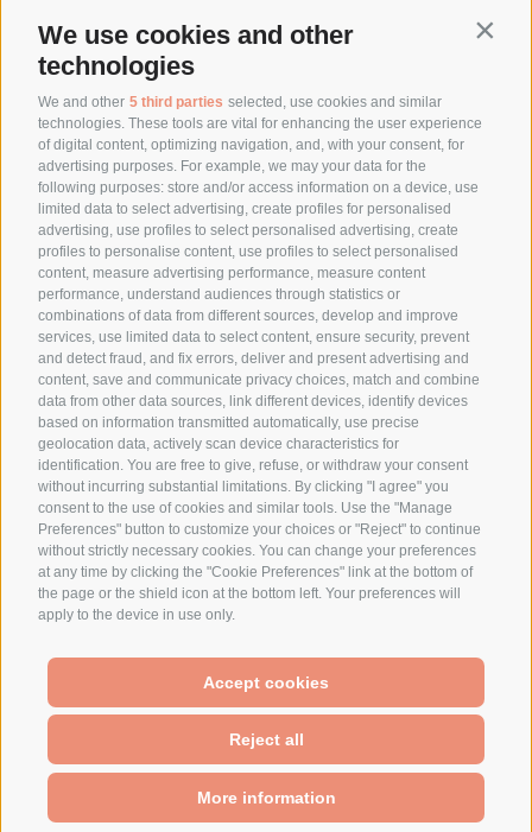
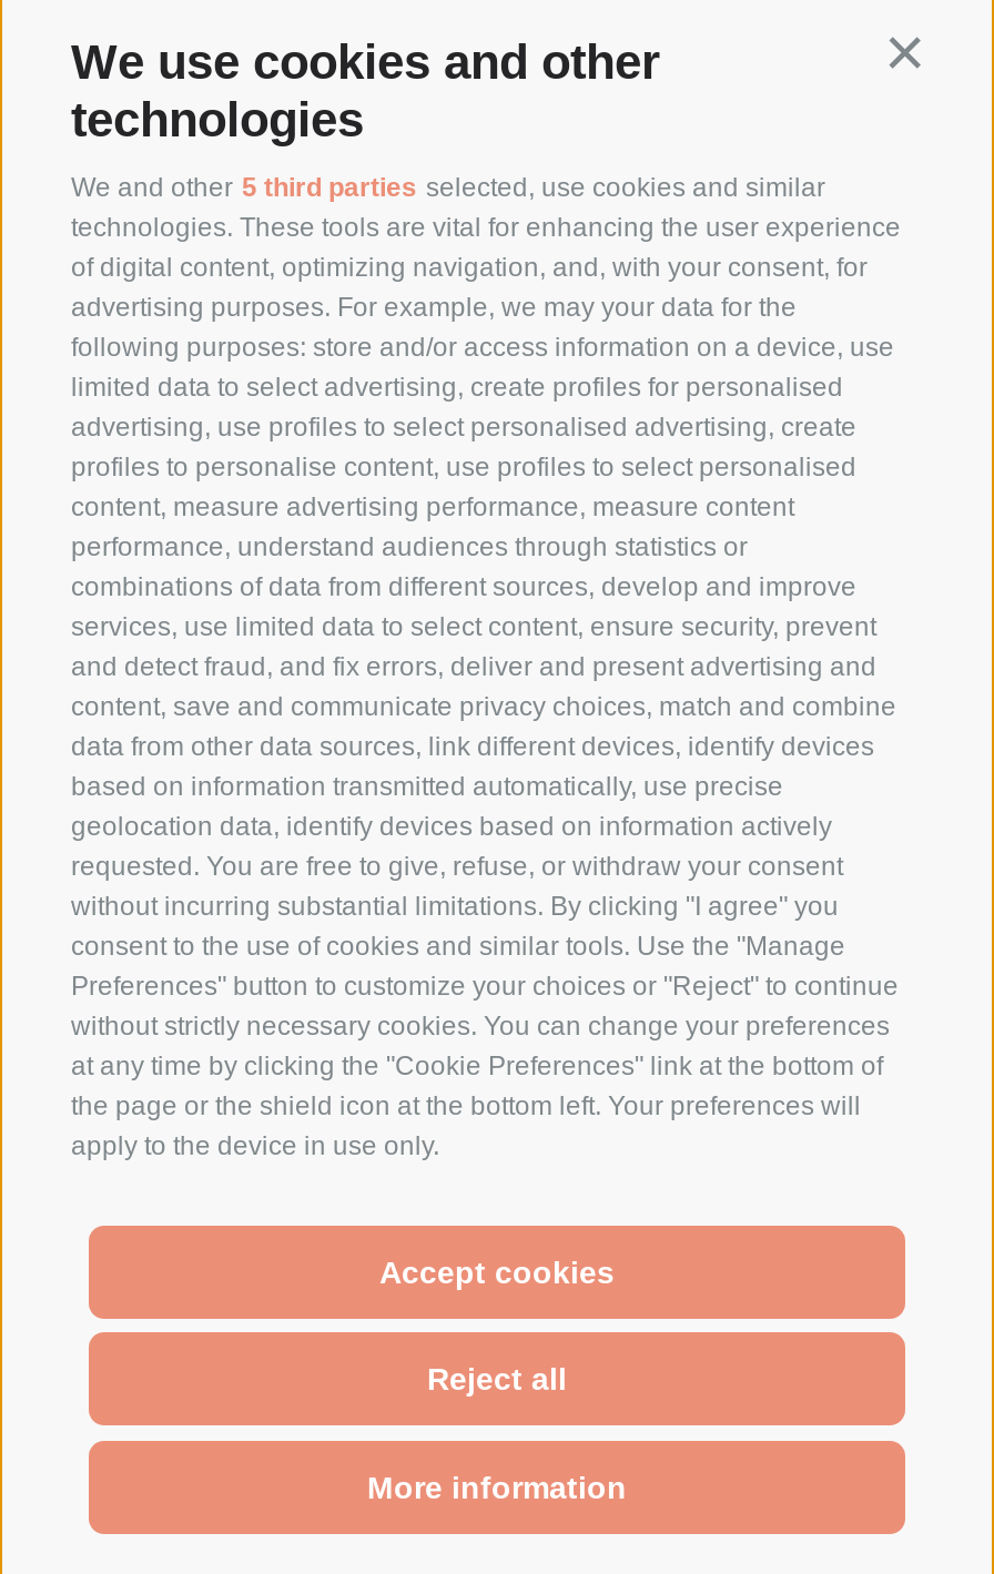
[38,435,468,473] geolocation data, actively scan device characteristics for | identification. You are free to give, refuse, or withdraw your consent -> [71,811,843,882] geolocation data, identify devices based on information actively | requested. You are free to give, refuse, or withdraw your consent

